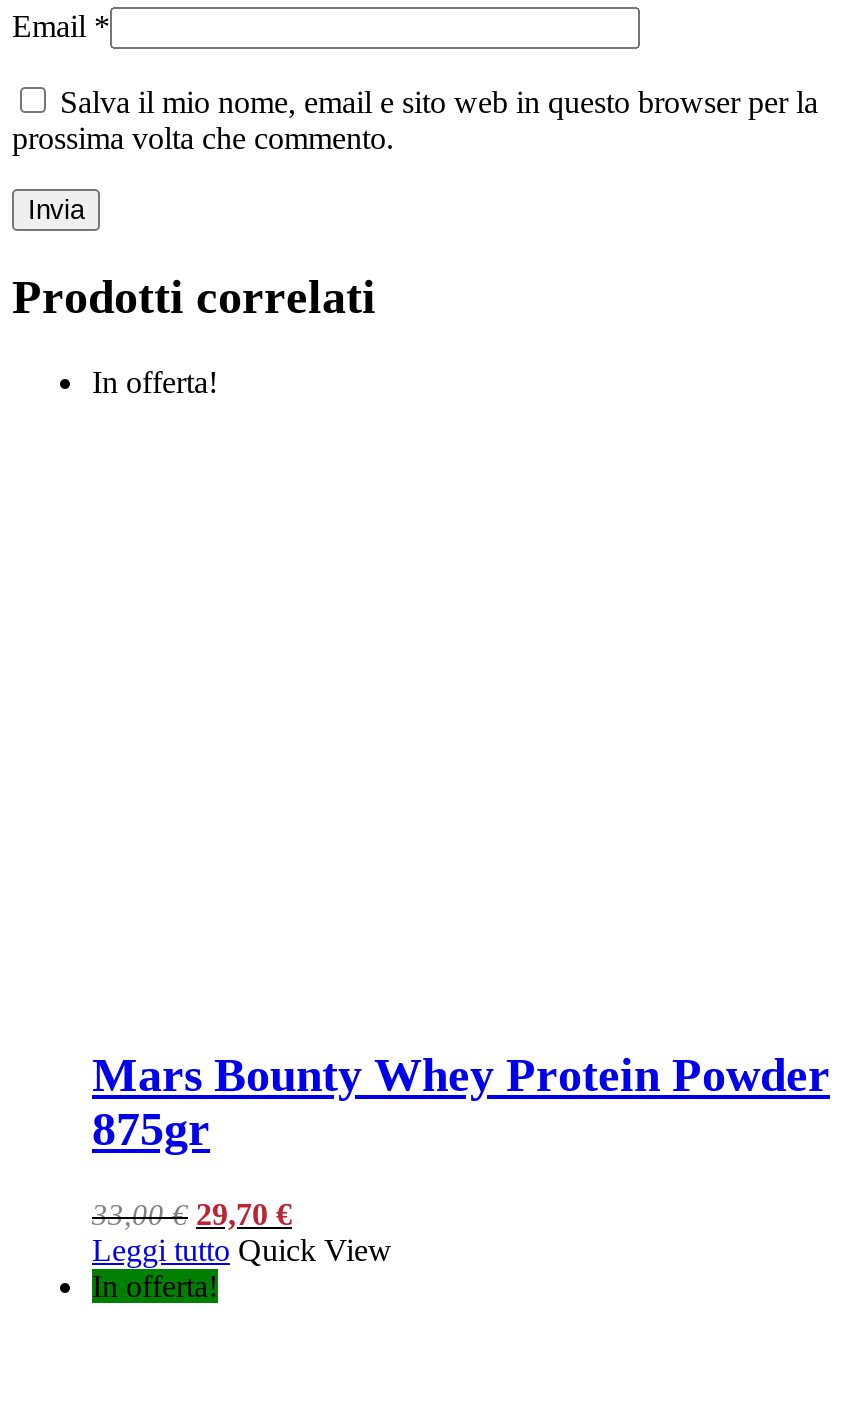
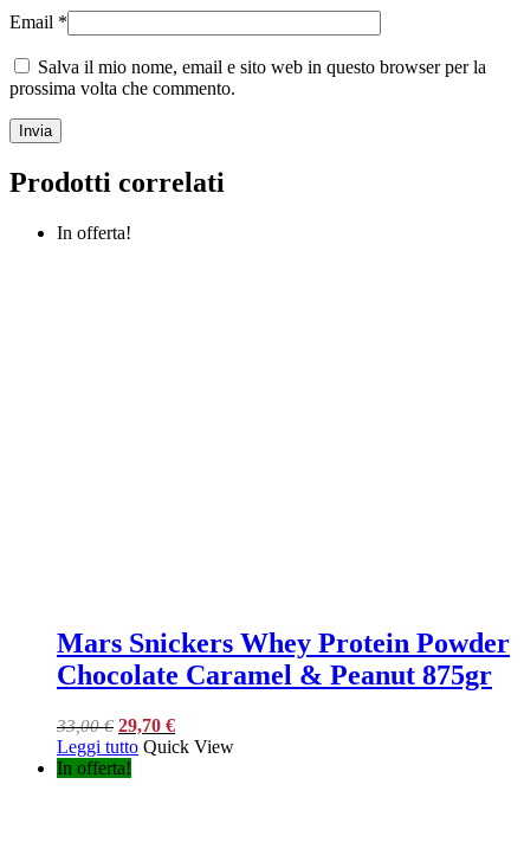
[92,1049,830,1155] Mars Bounty Whey Protein Powder | 875gr -> [57,628,510,690] Mars Snickers Whey Protein Powder | Chocolate Caramel & Peanut 875gr

